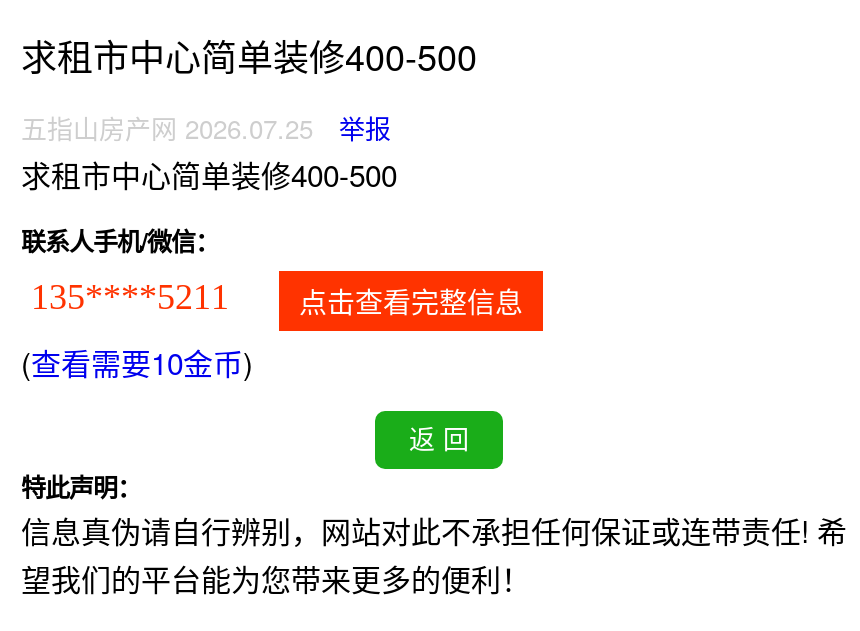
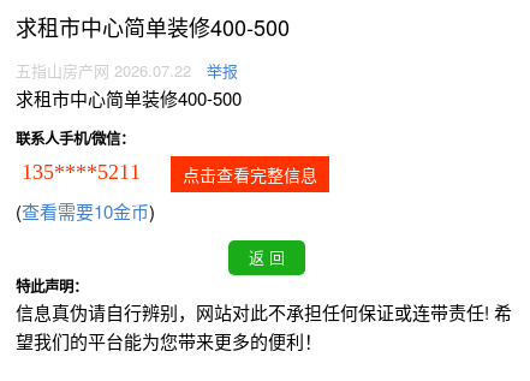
[21,109,313,147] 五指山房产网 2026.07.25 -> [16,59,191,82] 五指山房产网 2026.07.22

